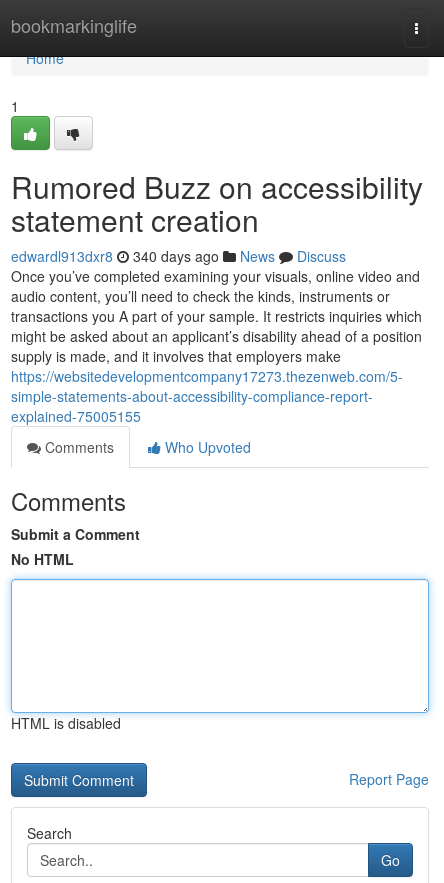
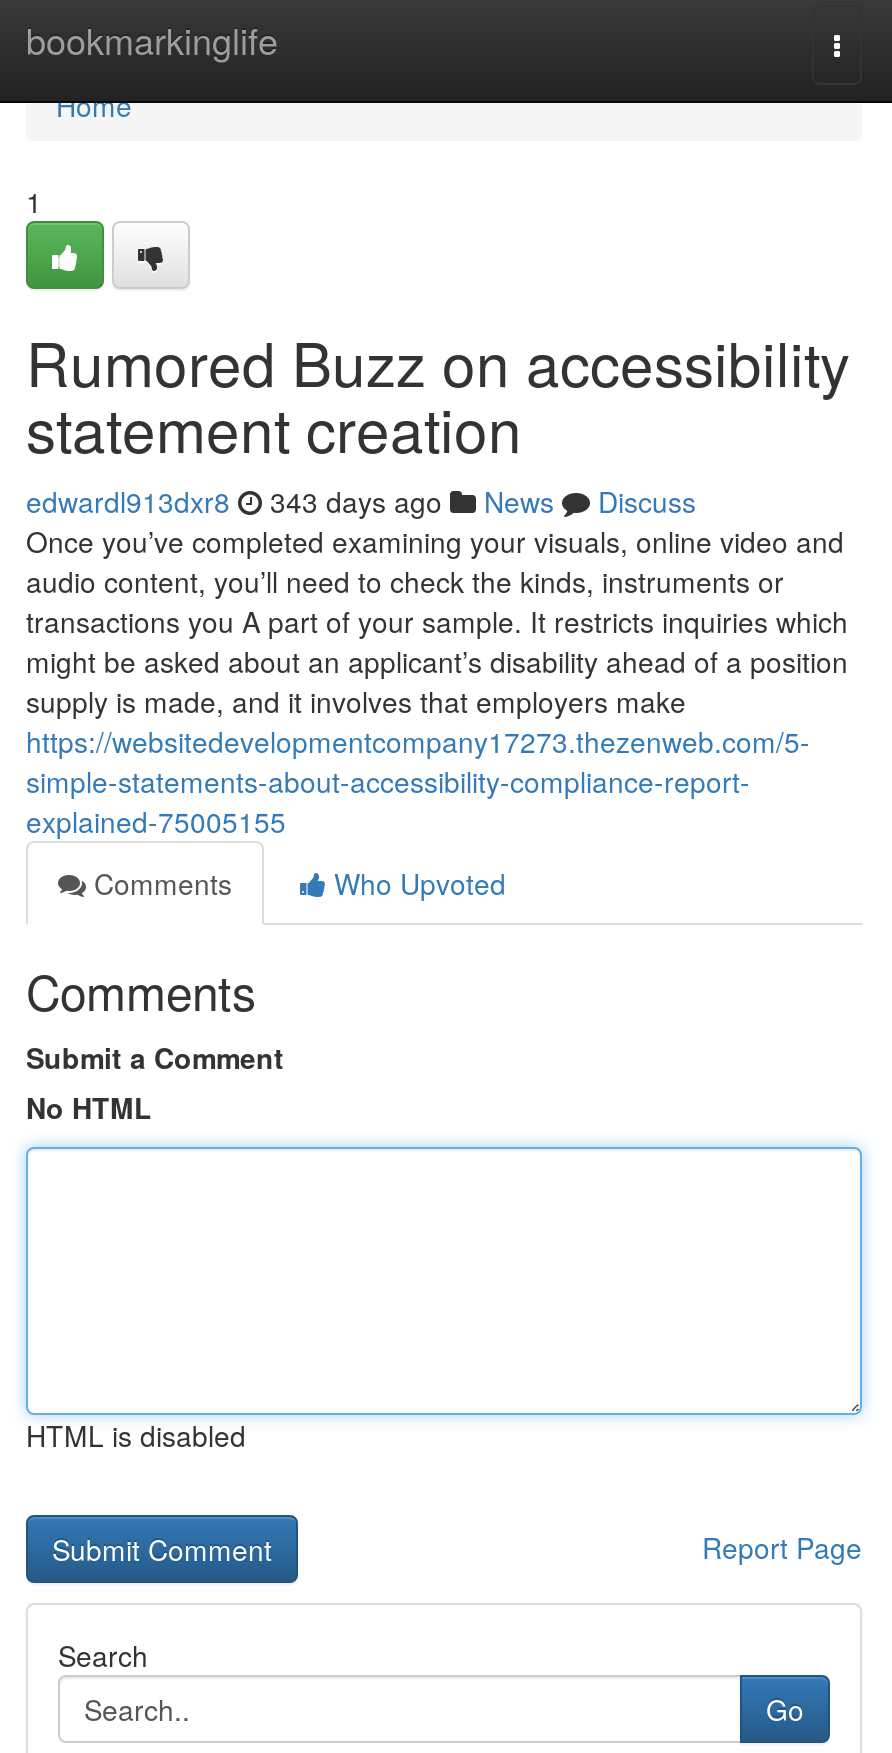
[11,246,346,266] edwardl913dxr8 340 days ago News Discuss -> [26,481,696,521] edwardl913dxr8 343 days ago News Discuss

